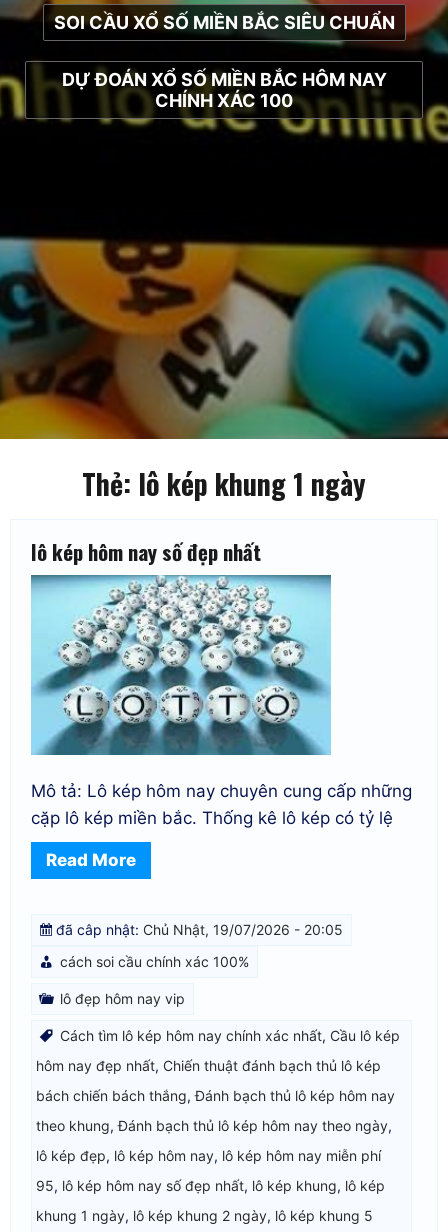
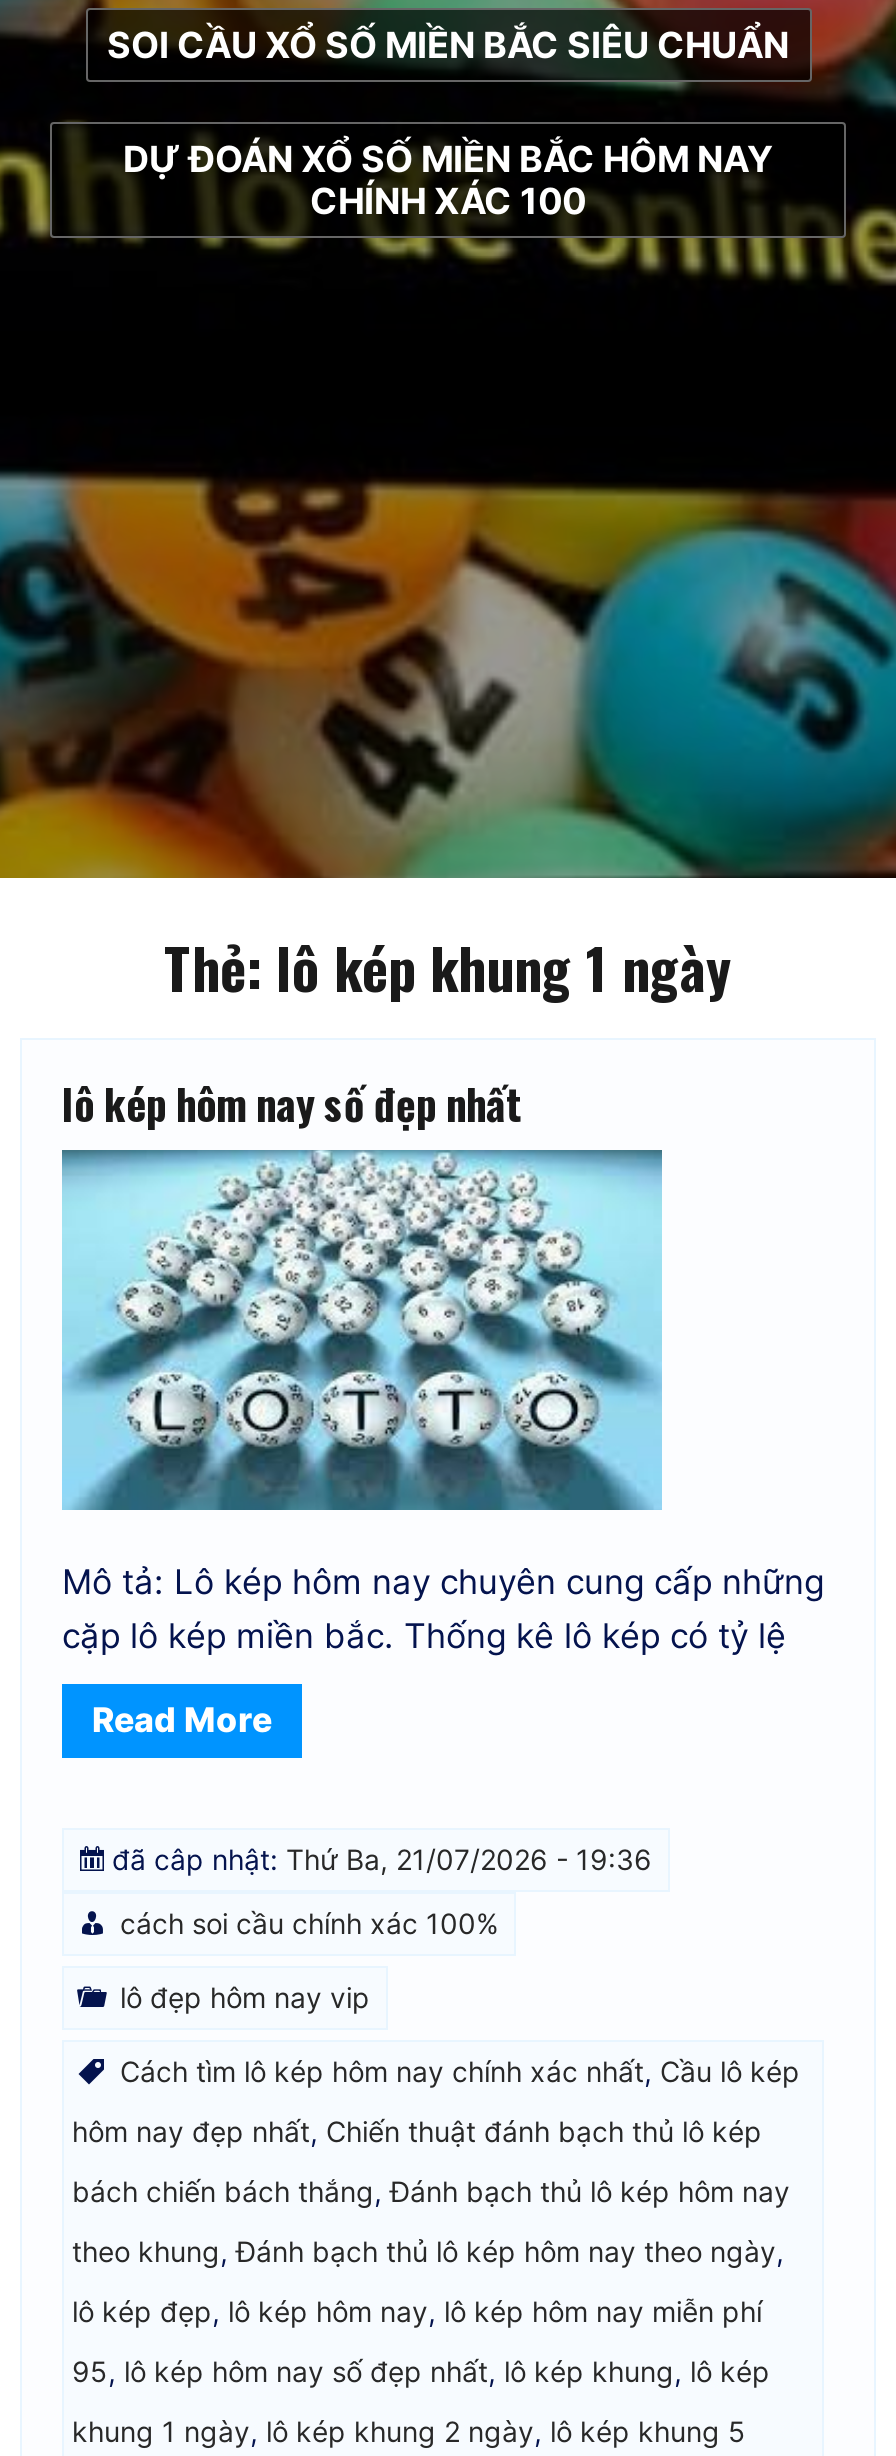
[56,920,343,937] đã câp nhật: Chủ Nhật, 19/07/2026 - 20:05 -> [112,1841,652,1875] đã câp nhật: Thứ Ba, 21/07/2026 - 19:36

